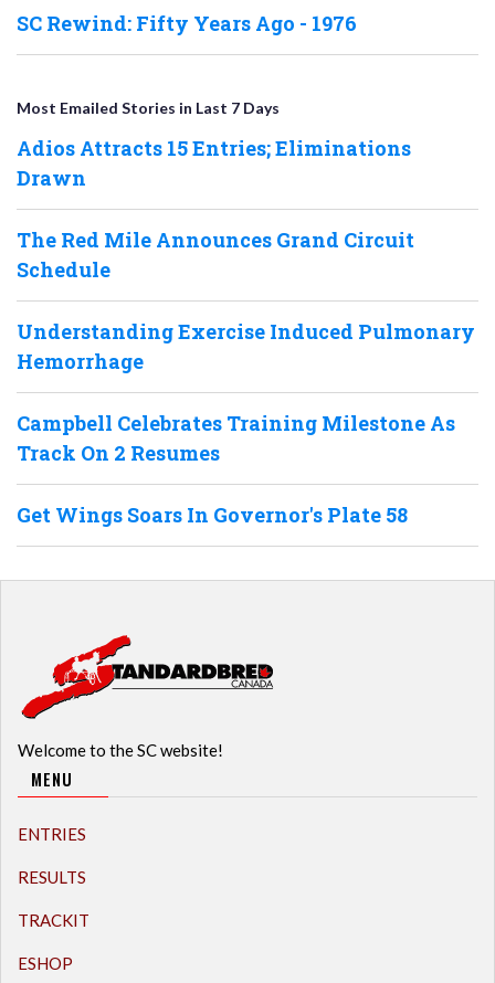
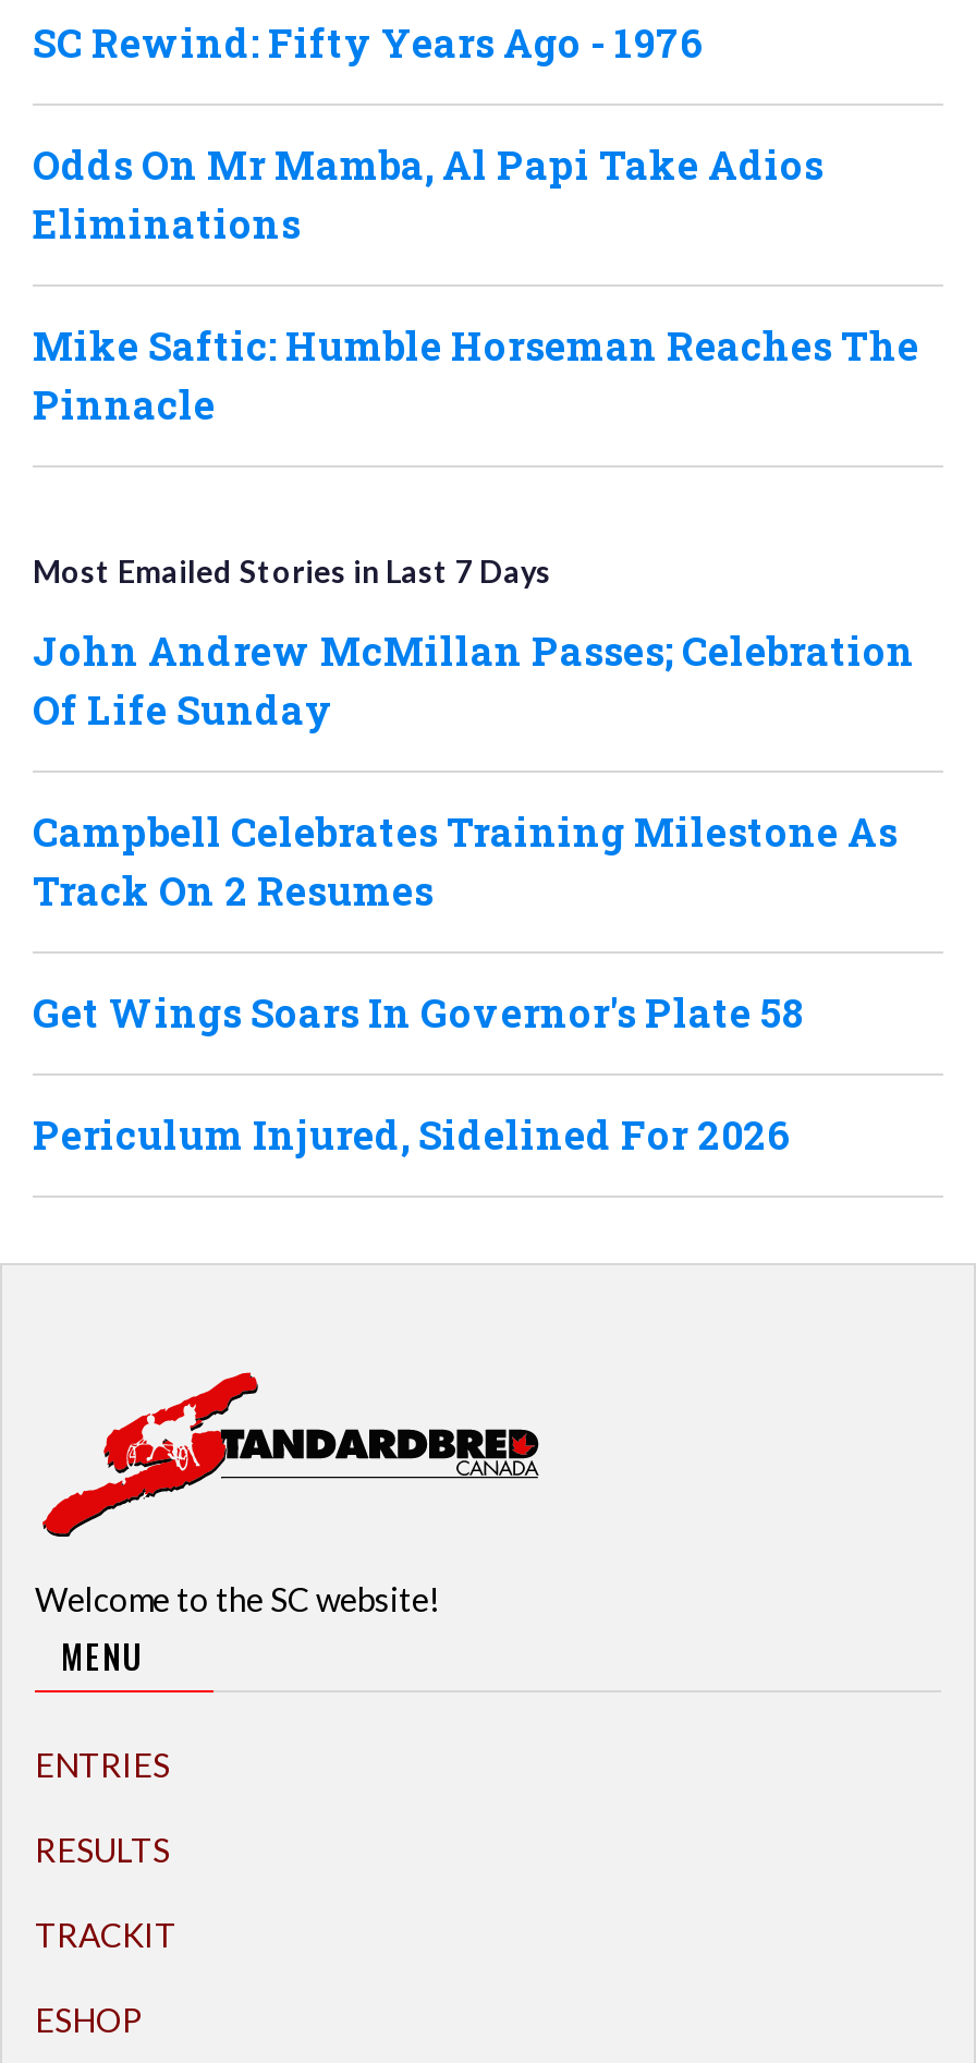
none -> [33,138,919,430] Odds On Mr Mamba, Al Papi Take Adios | Eliminations | Mike Saftic: Humble Horseman Reaches The | Pinnacle
moved [17,98,280,117] -> [33,553,551,590]: Most Emailed Stories in Last 7 Days
[17,135,475,374] Adios Attracts 15 Entries; Eliminations | Drawn | The Red Mile Announces Grand Circuit | Schedule | Understanding Exercise Induced Pulmonary | Hemorrhage -> [33,624,915,736] John Andrew McMillan Passes; Celebration | Of Life Sunday
none -> [33,1108,791,1161] Periculum Injured, Sidelined For 2026

